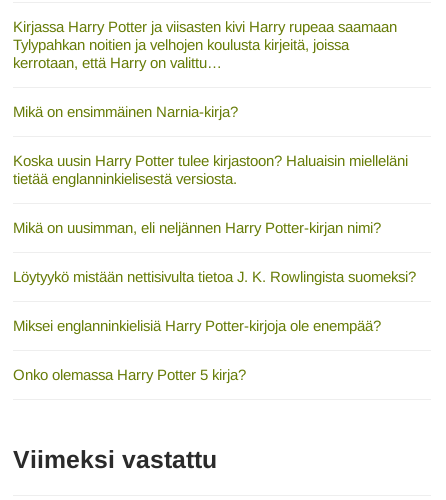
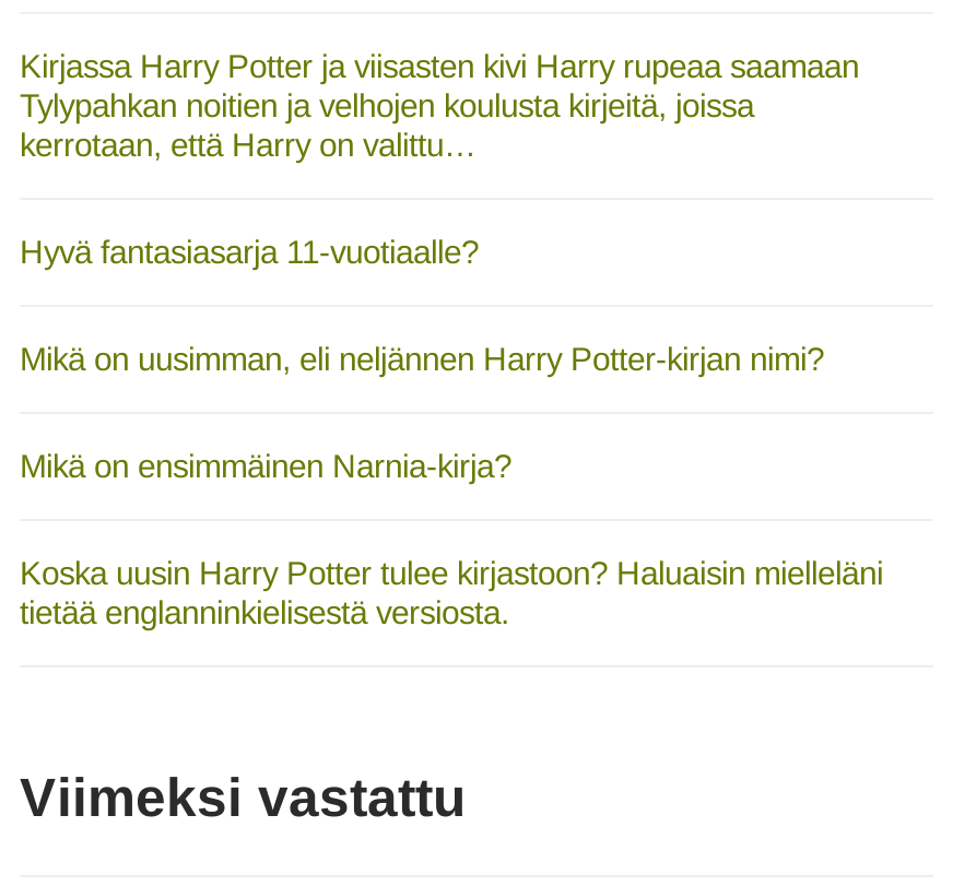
none -> [20,233,479,270] Hyvä fantasiasarja 11-vuotiaalle?
moved [13,103,408,187] -> [20,447,883,630]: Mikä on ensimmäinen Narnia-kirja? | Koska uusin Harry Potter tulee kirjastoon? Haluaisin mielleläni | tietää englanninkielisestä versiosta.
moved [13,219,381,236] -> [20,340,824,377]: Mikä on uusimman, eli neljännen Harry Potter-kirjan nimi?
[13,268,416,383] Löytyykö mistään nettisivulta tietoa J. K. Rowlingista suomeksi? | Miksei englanninkielisiä Harry Potter-kirjoja ole enempää? | Onko olemassa Harry Potter 5 kirja? -> none

